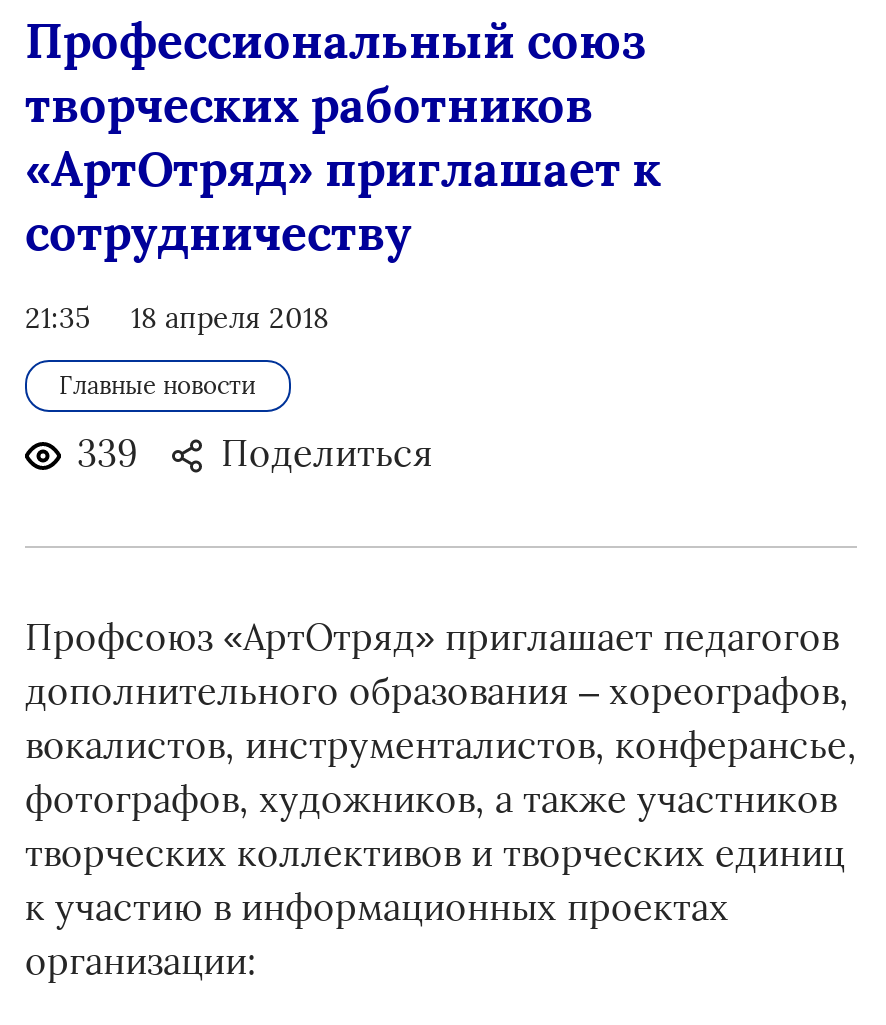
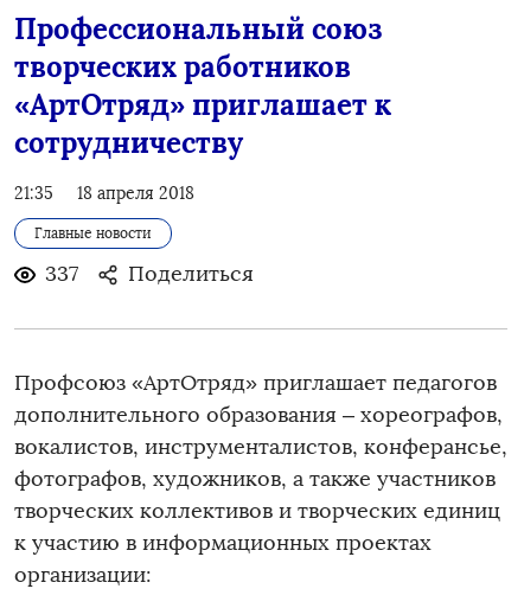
[77,432,433,476] 339 Поделиться -> [45,261,254,287] 337 Поделиться

